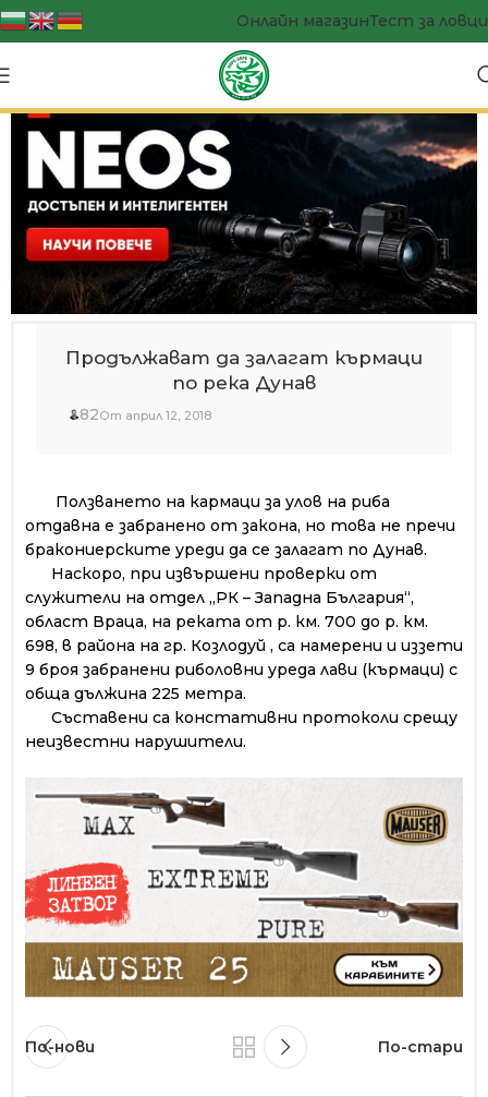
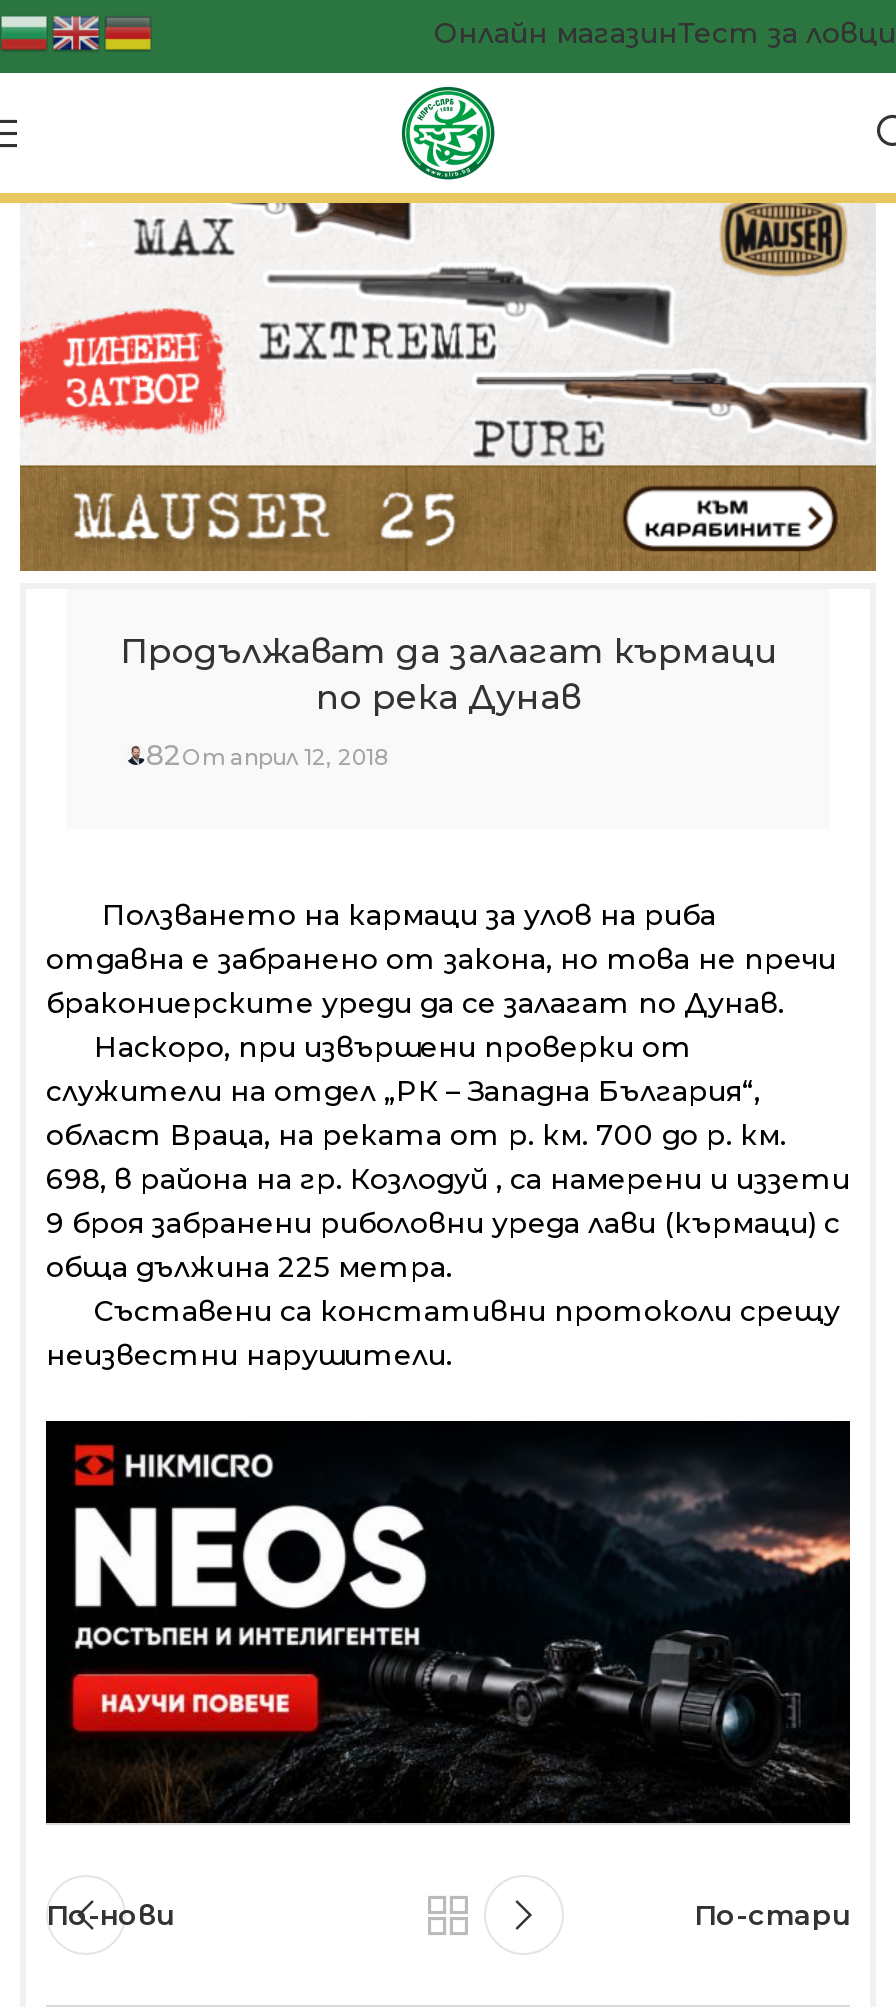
[10,112,478,315] [image] -> [18,201,878,573] [image]
[24,777,464,998] [image] -> [44,1419,852,1825] [image]

